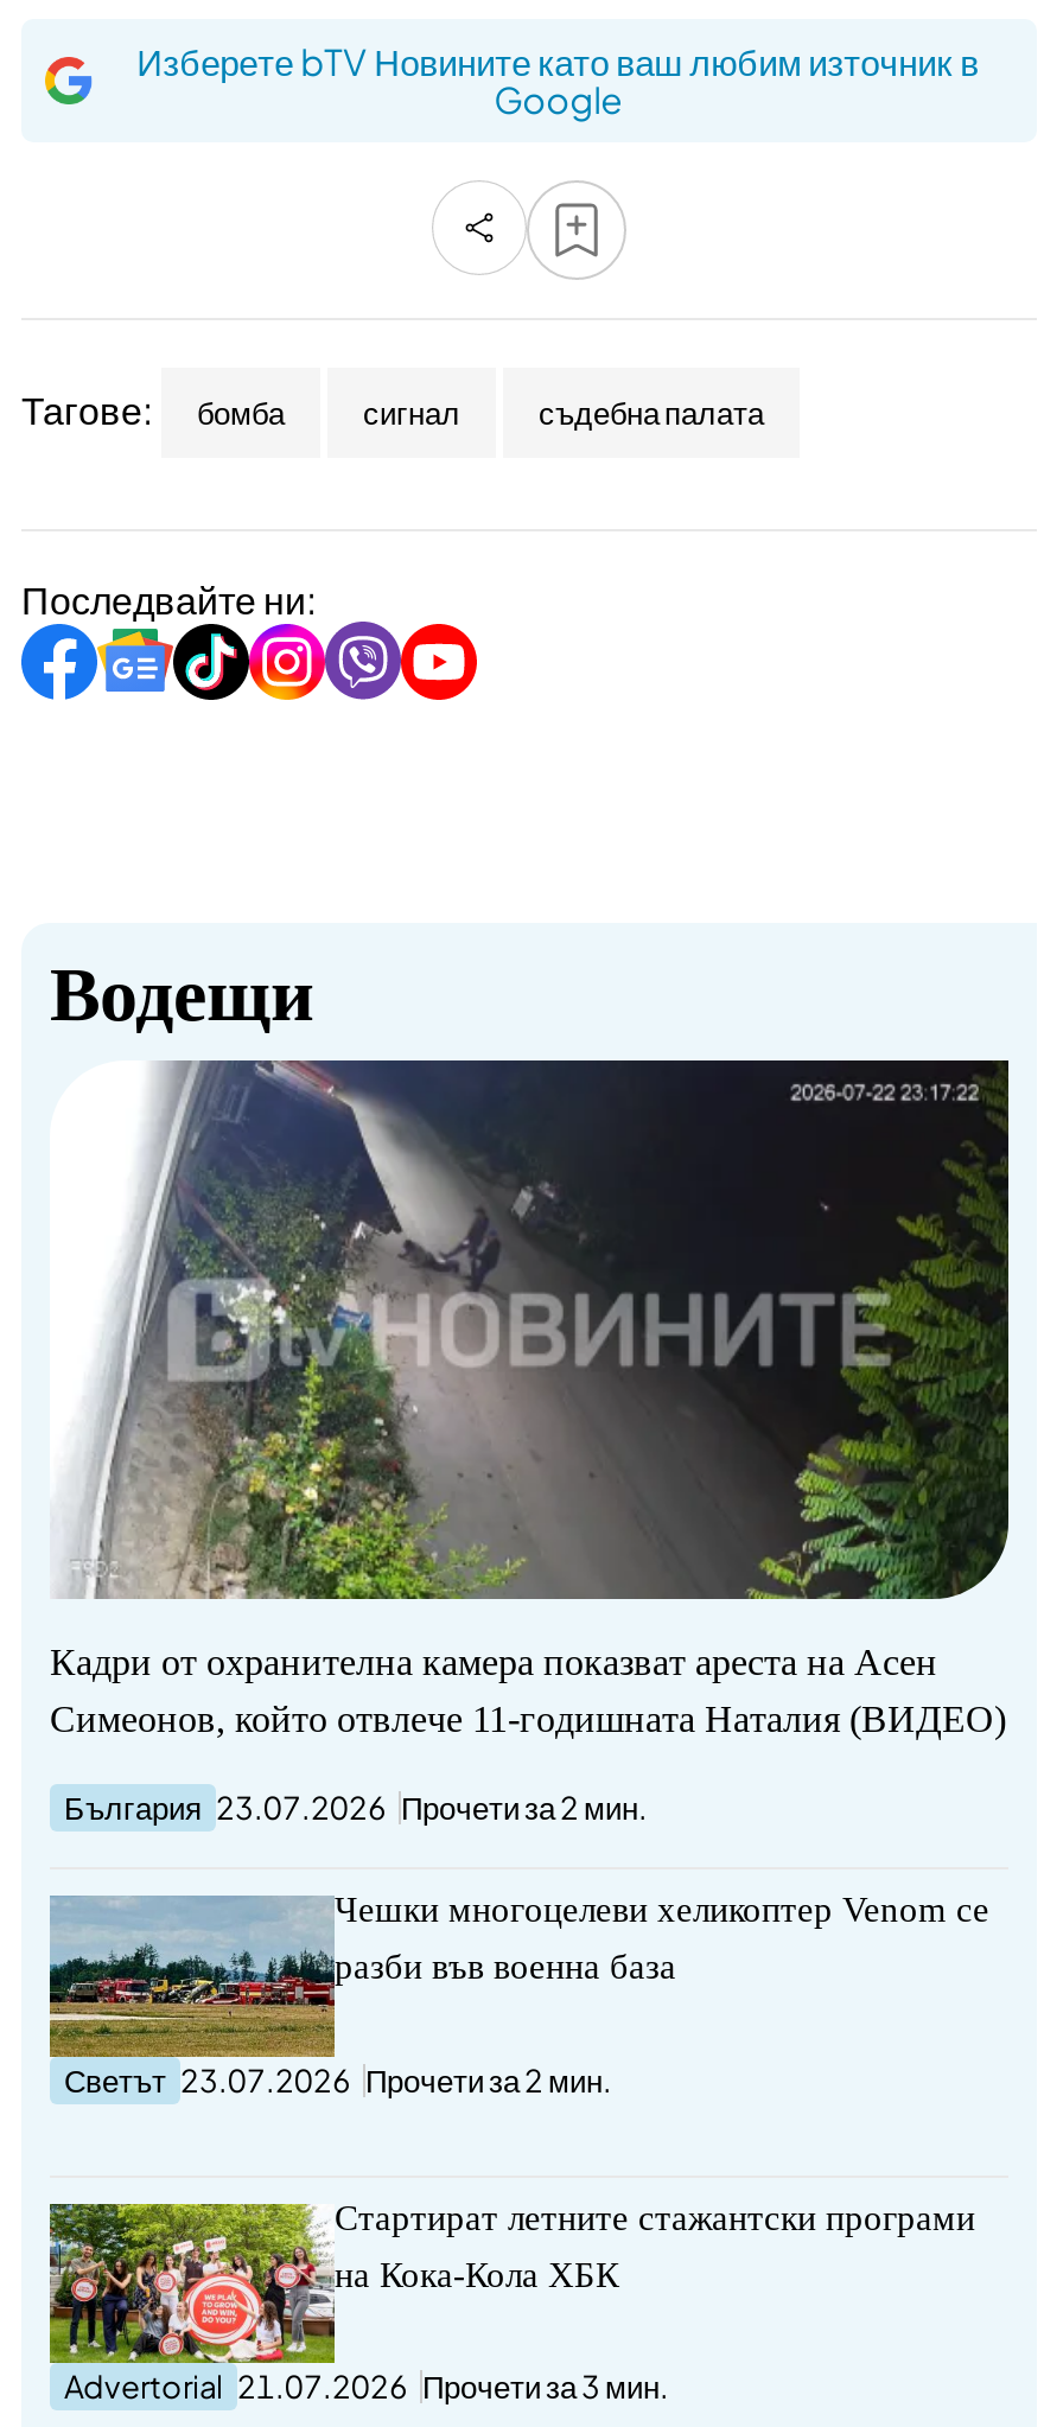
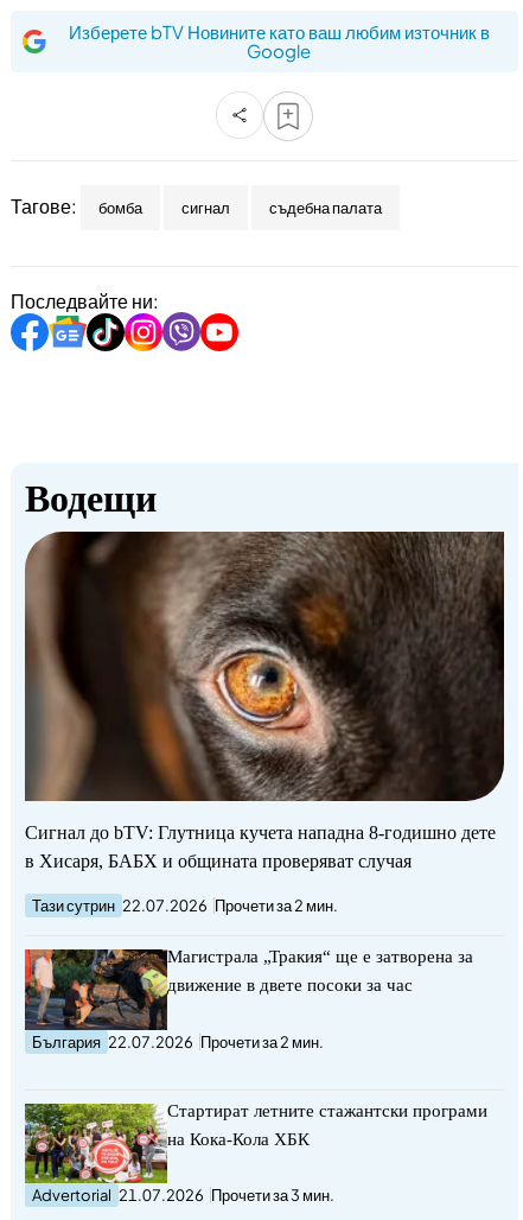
[50,1058,1008,1740] [image] | Кадри от охранителна камера показват ареста на Асен | Симеонов, който отвлече 11-годишната Наталия (ВИДЕО) -> [24,530,504,872] [image] | Сигнал до bTV: Глутница кучета нападна 8-годишно дете | в Хисаря, БАБХ и общината проверяват случая
[64,1790,648,1828] България 23.07.2026 Прочети за 2 мин. -> [32,896,338,915] Тази сутрин 22.07.2026 Прочети за 2 мин.
[47,1892,989,2043] [image] | Чешки многоцелеви хеликоптер Venom се -> [24,948,473,1023] [image] | Магистрала „Тракия“ ще е затворена за
[335,1949,676,1987] разби във военна база -> [167,976,413,995] движение в двете посоки за час
[64,2061,612,2099] Светът 23.07.2026 Прочети за 2 мин. -> [32,1032,324,1051] България 22.07.2026 Прочети за 2 мин.

